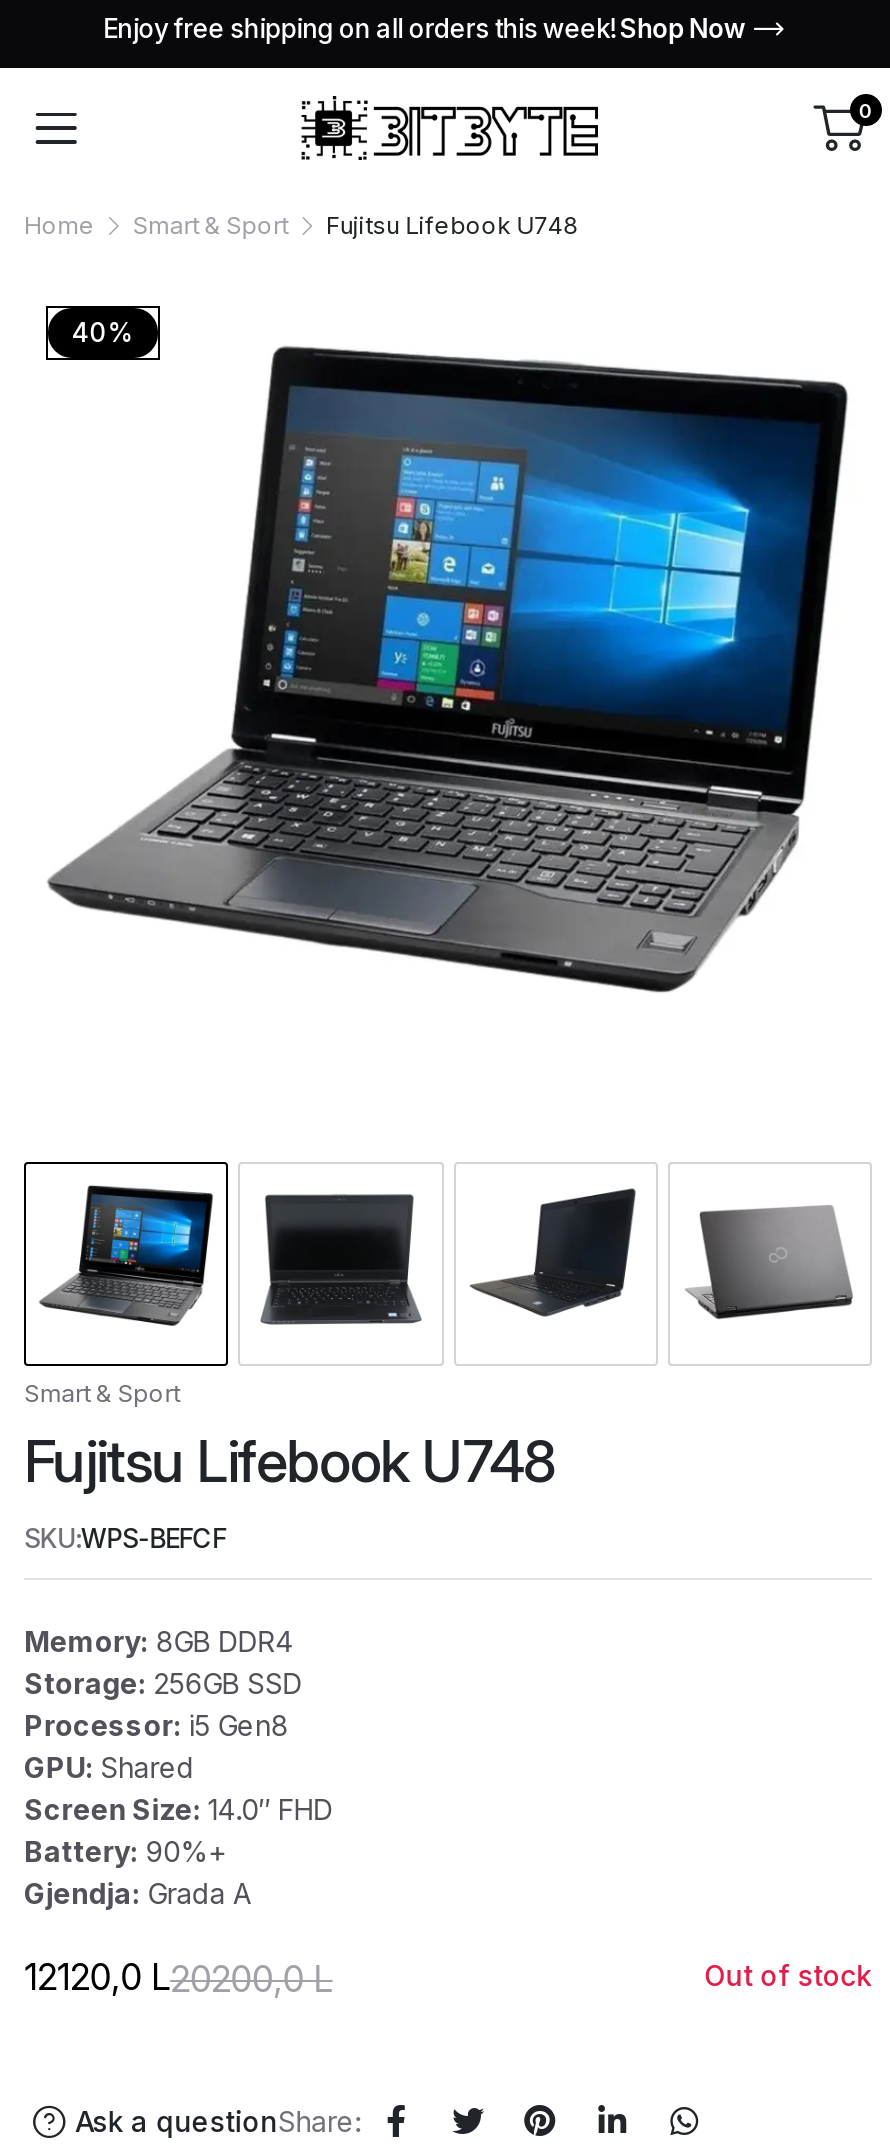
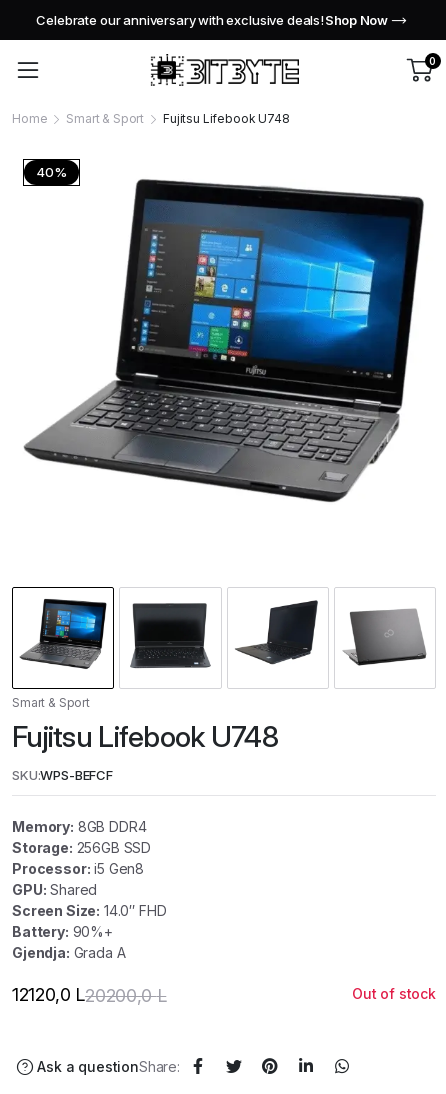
[91,11,732,43] Enjoy free shipping on all orders this week!Shop Now -> [36,11,388,27] Celebrate our anniversary with exclusive deals!Shop Now

